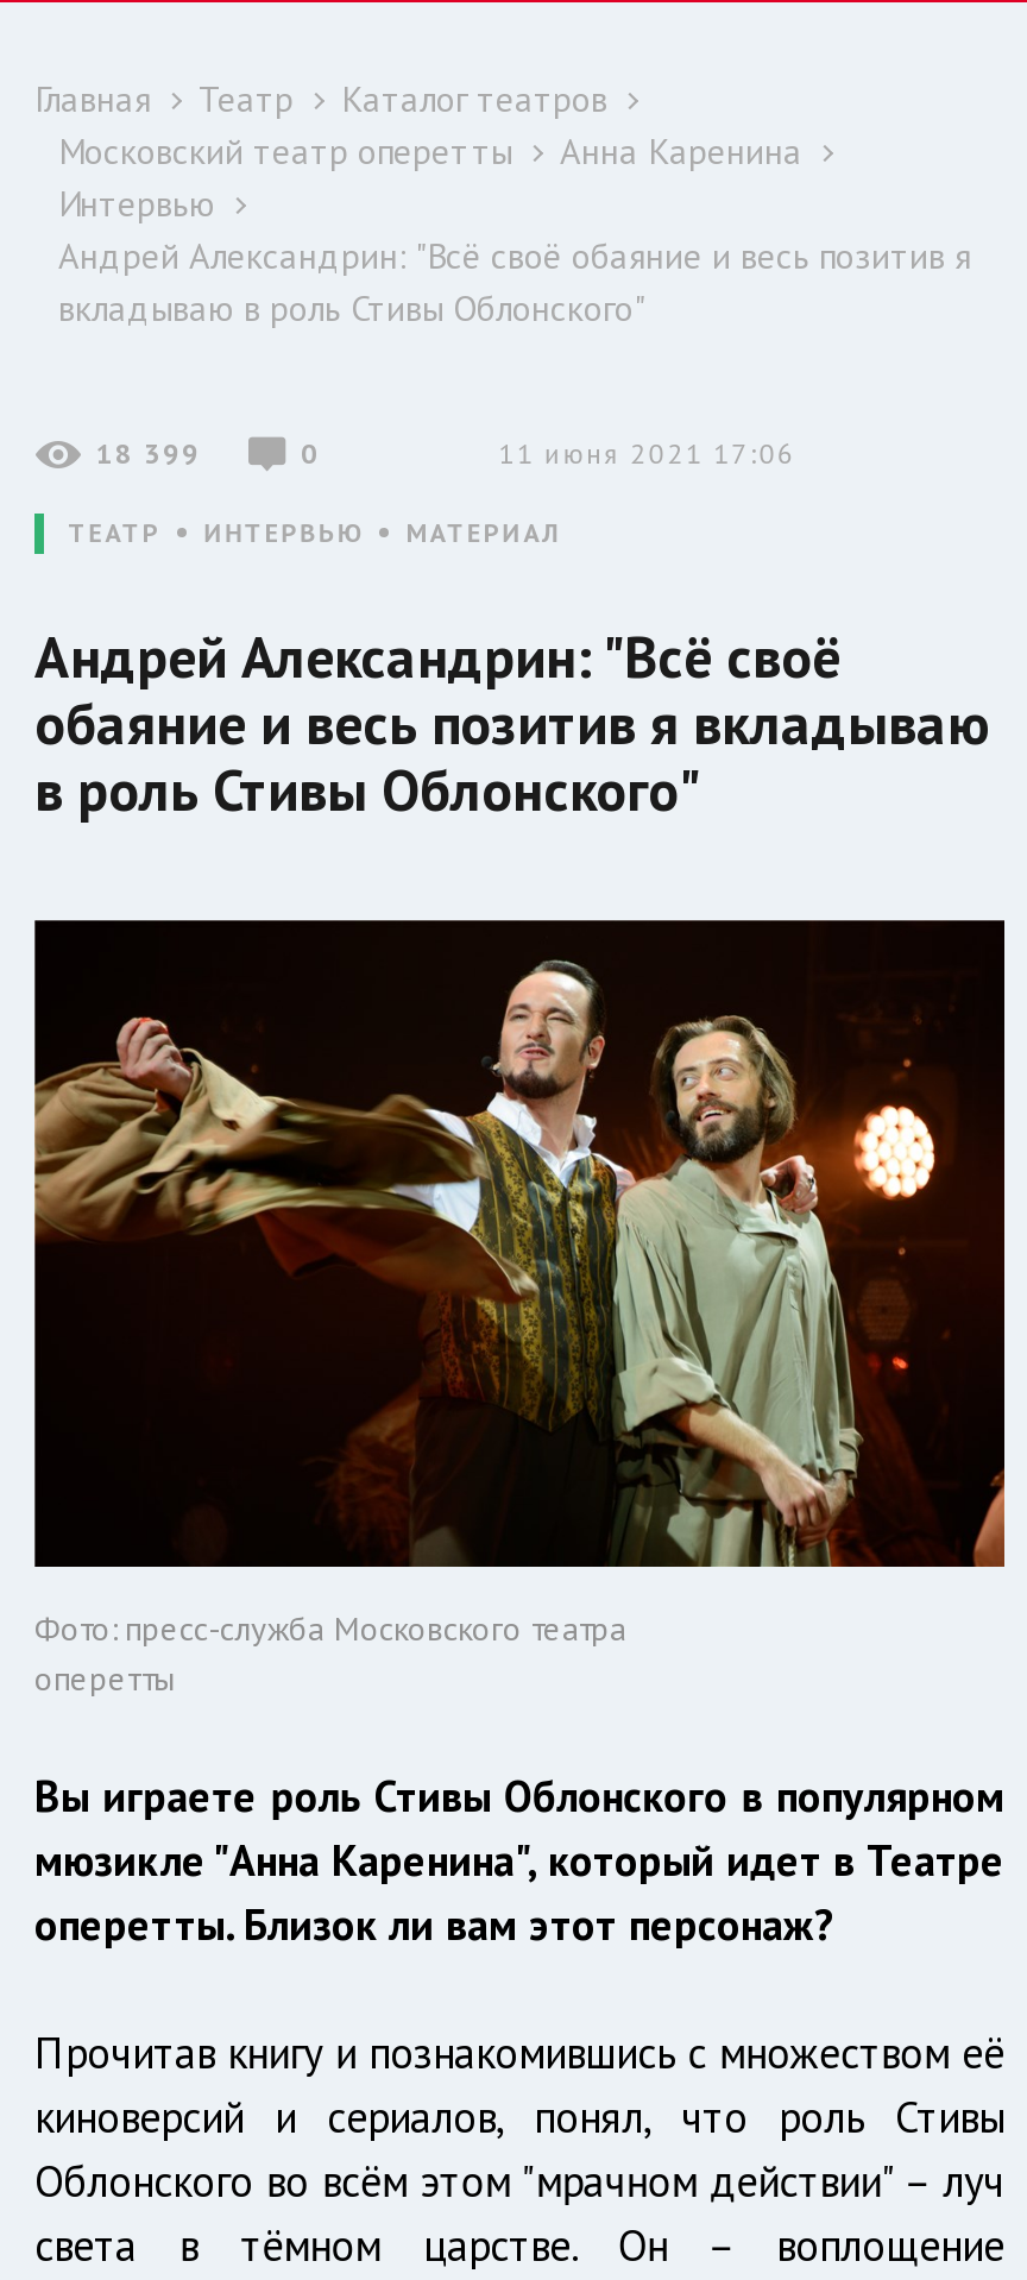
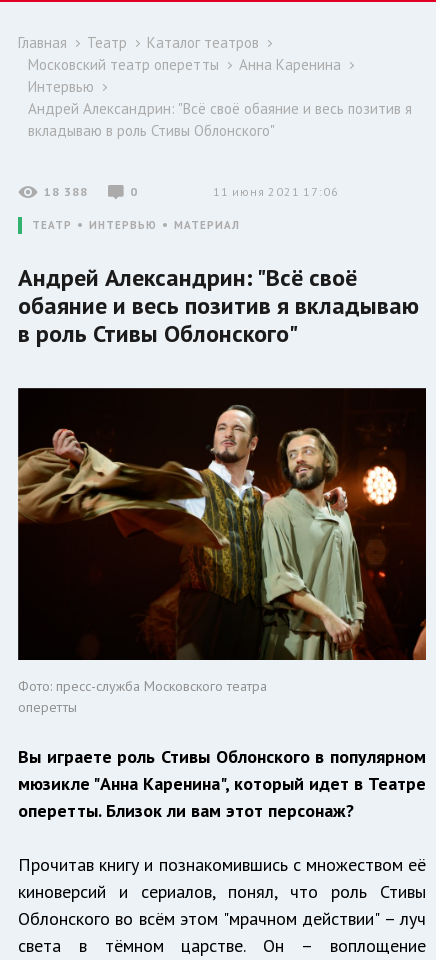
[96,435,201,471] 18 399 -> [44,184,88,199] 18 388

